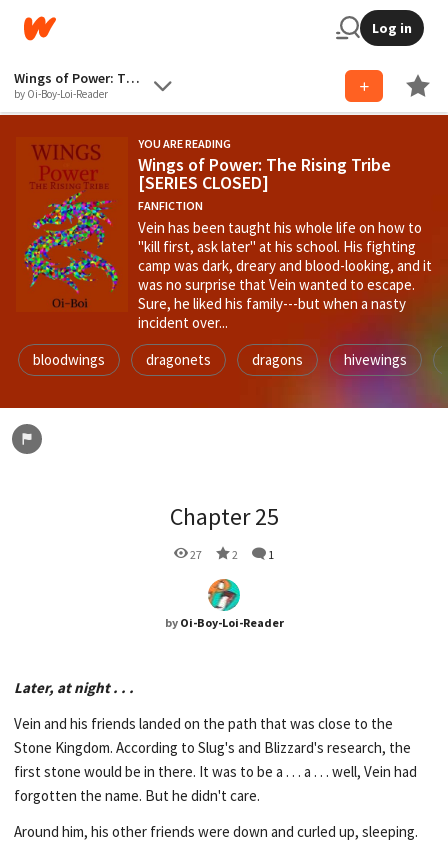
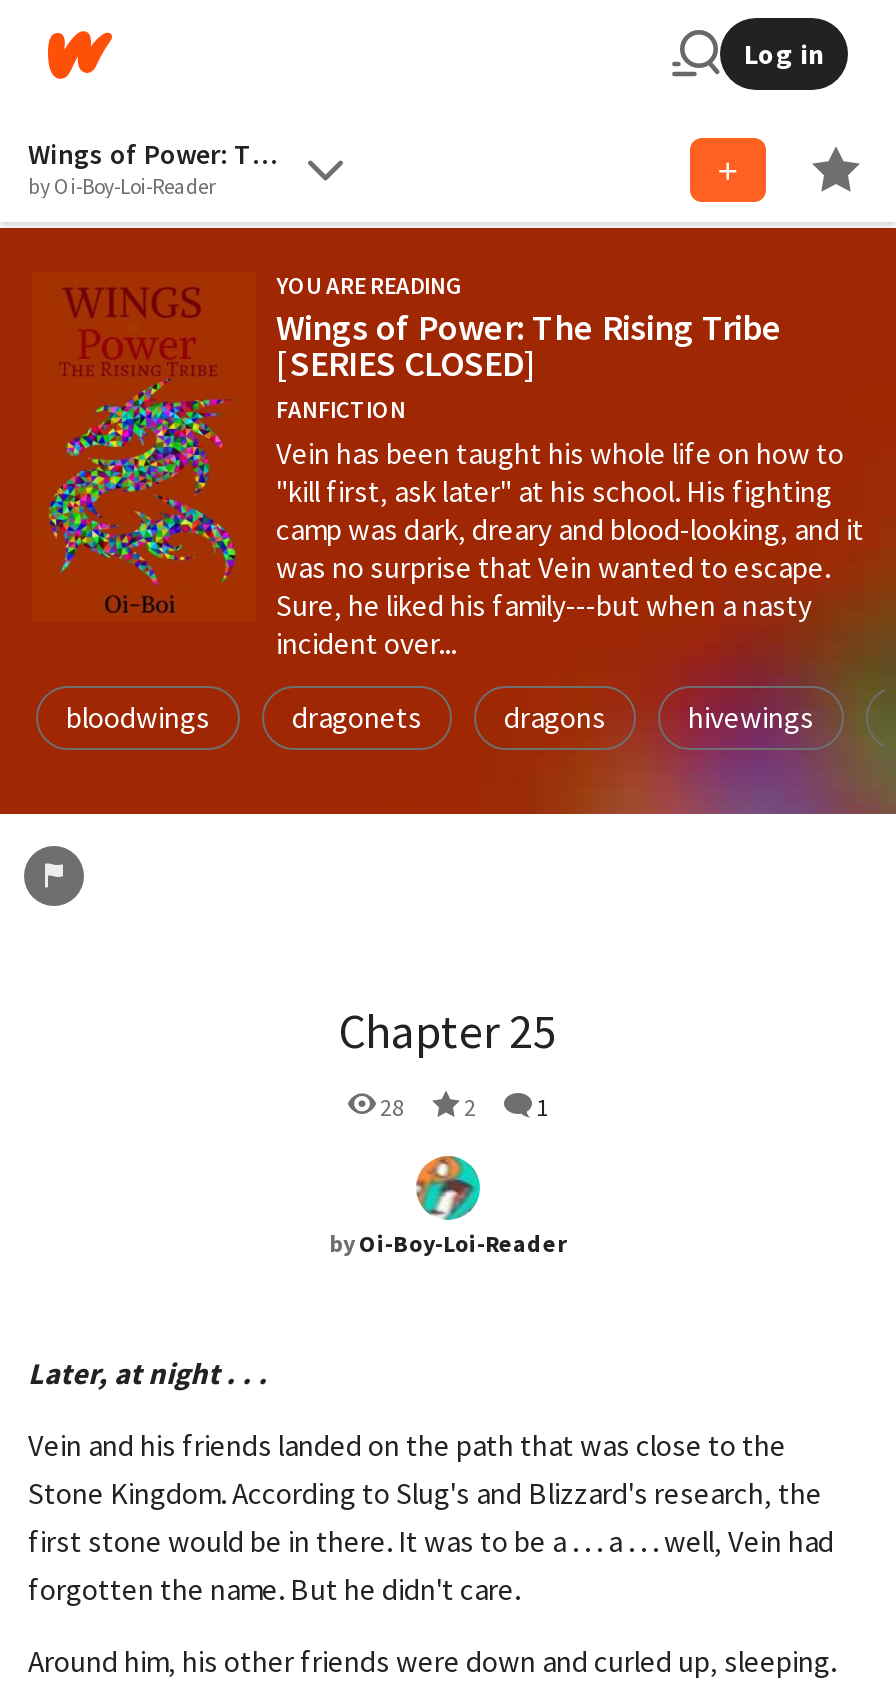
[188,547,274,562] 27 2 1 -> [376,1092,548,1122] 28 2 1

